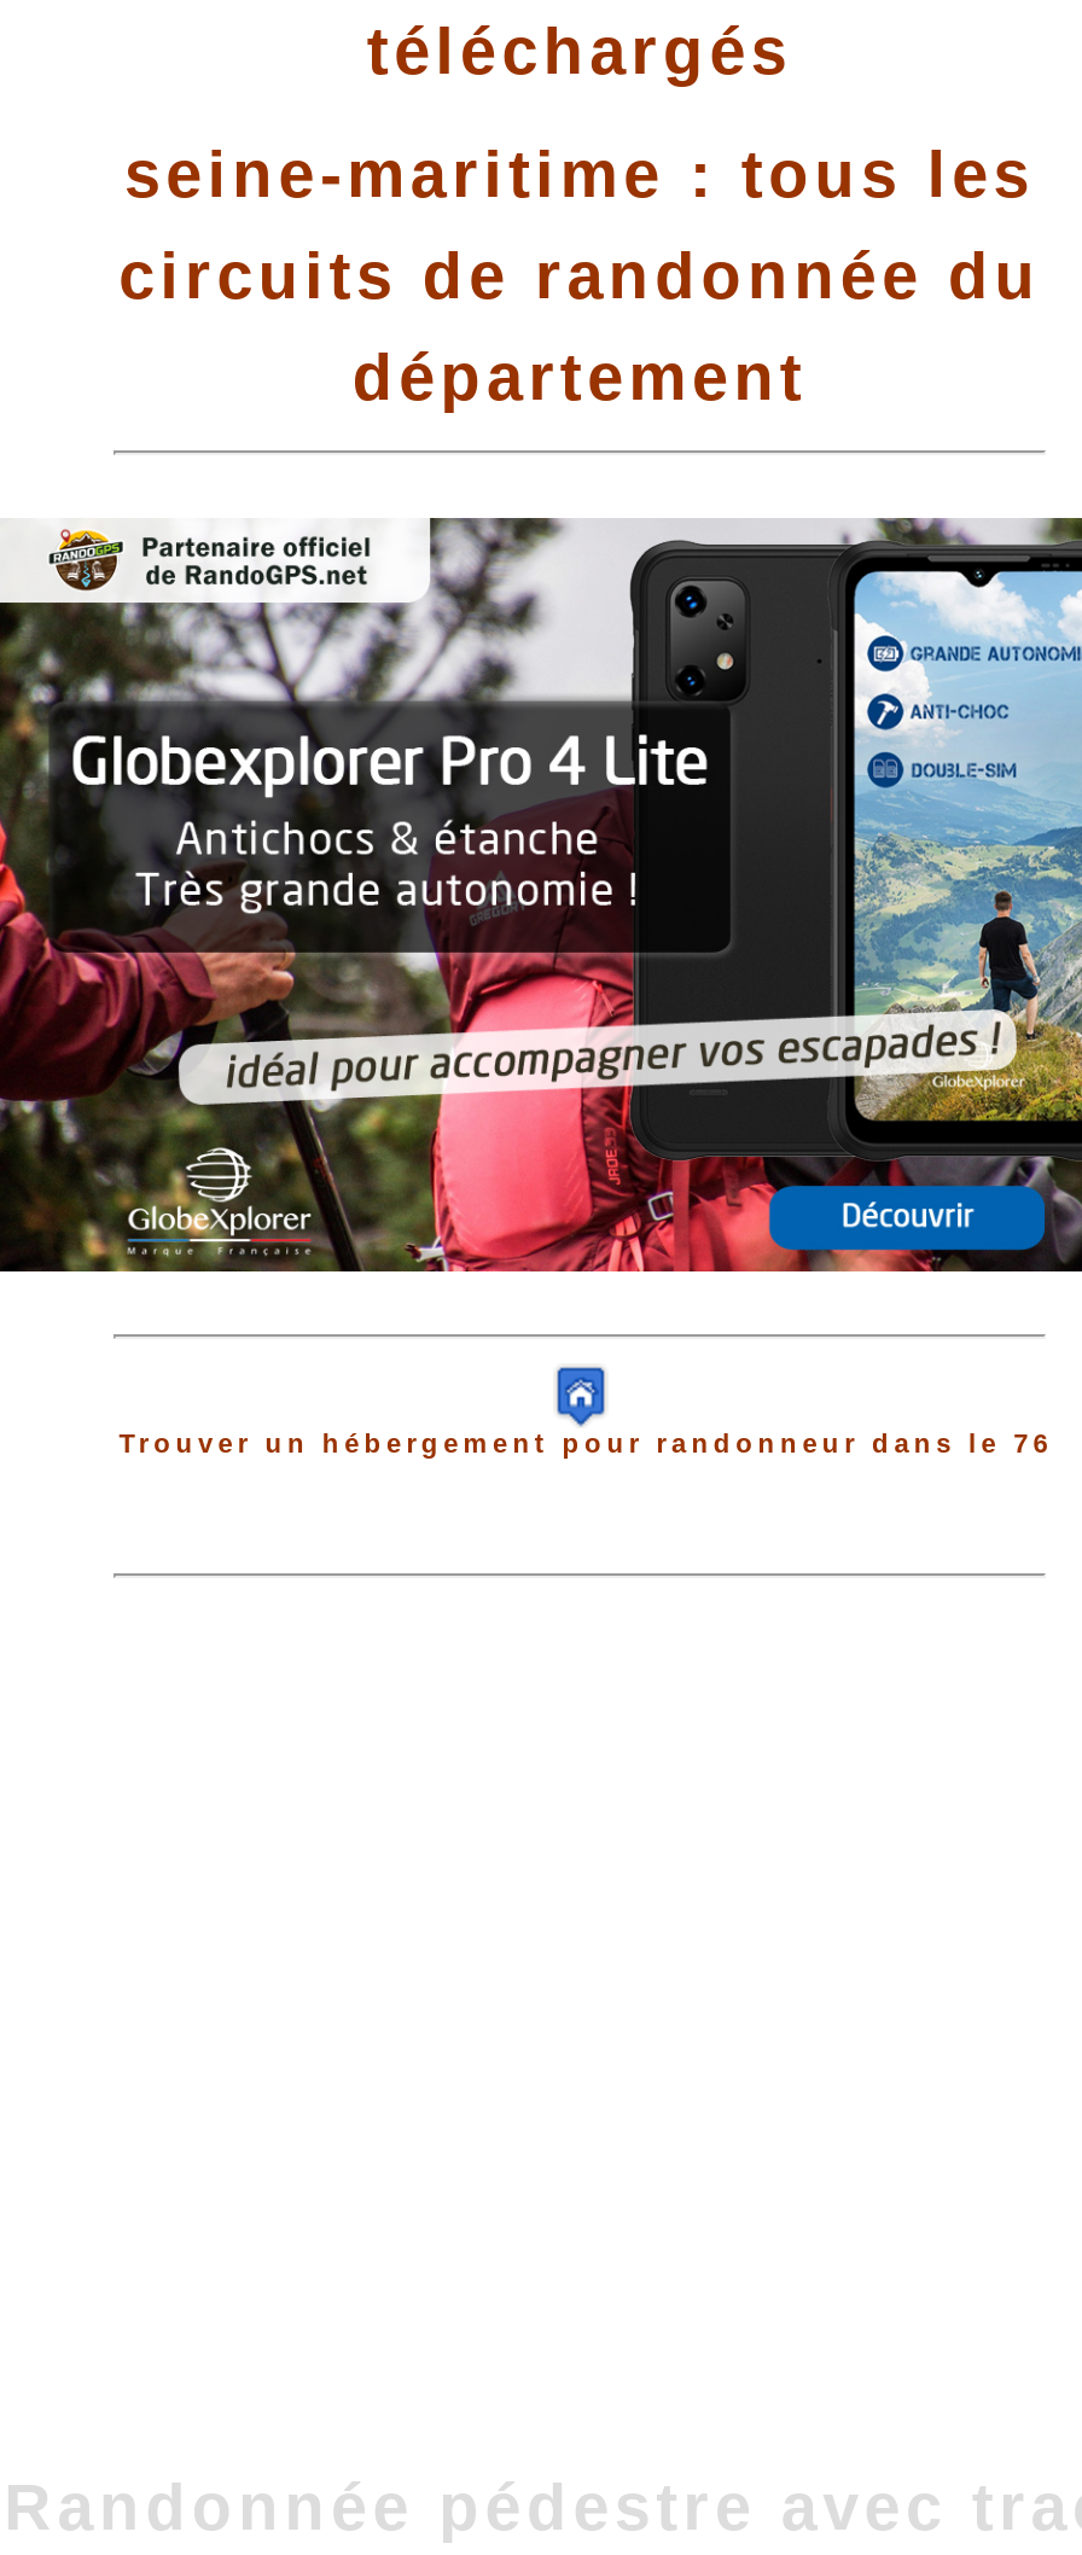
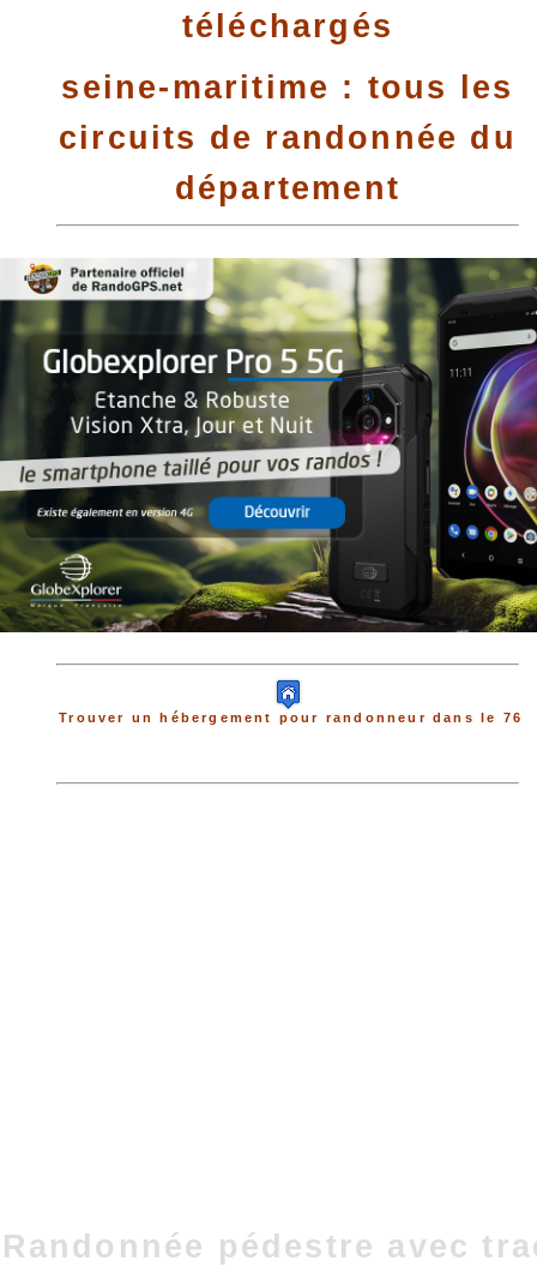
[7,516,1075,1274] [image] -> [4,257,533,634] [image]

